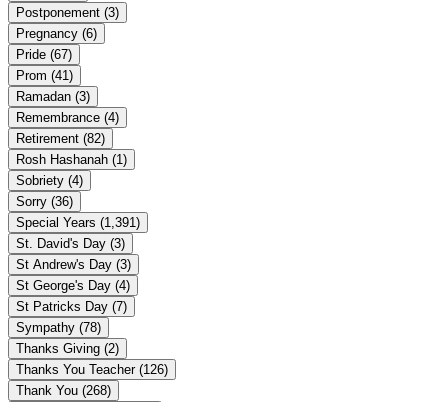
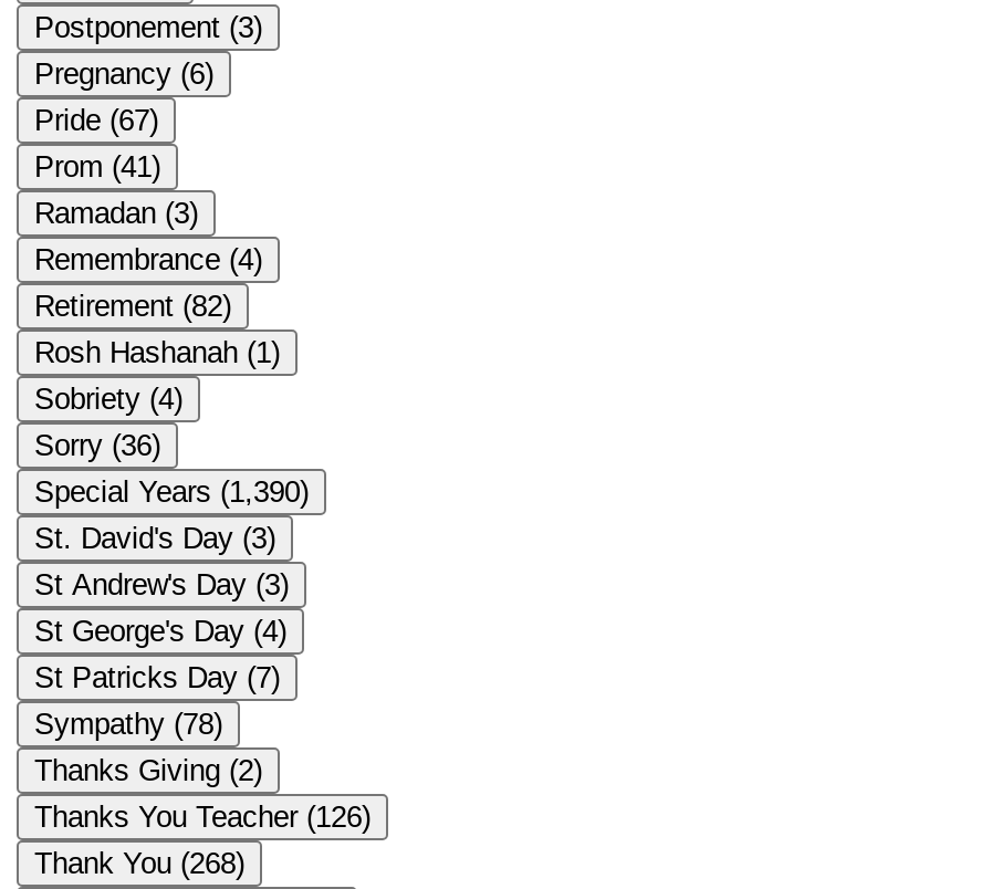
[16,215,140,230] Special Years (1,391) -> [34,475,309,508] Special Years (1,390)

